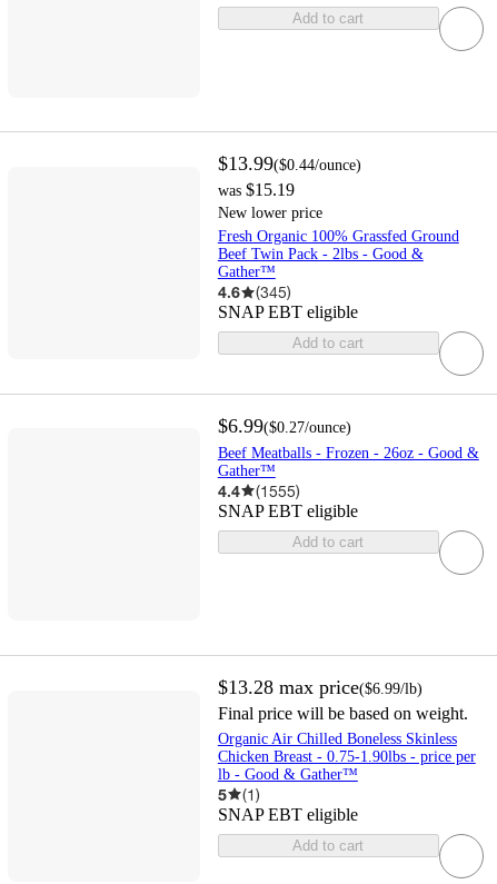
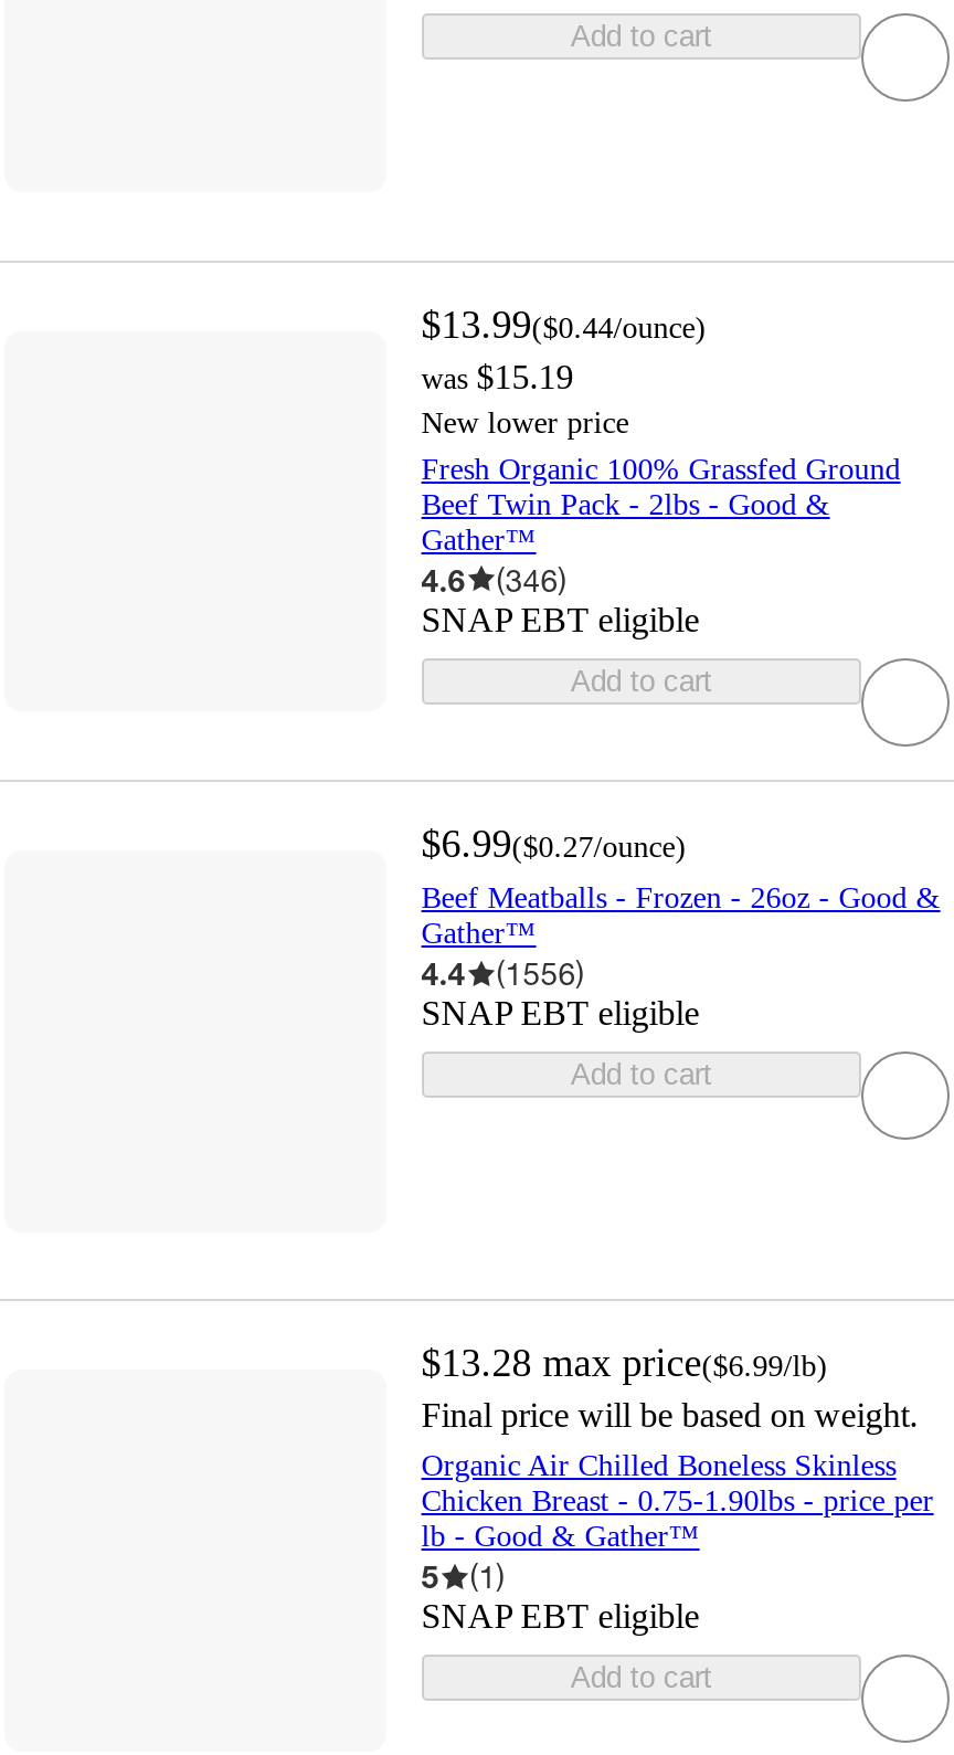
[218,283,291,302] 4.6 (345) -> [421,561,567,598] 4.6 (346)
[218,481,300,500] 4.4 (1555) -> [421,955,585,992] 4.4 (1556)

